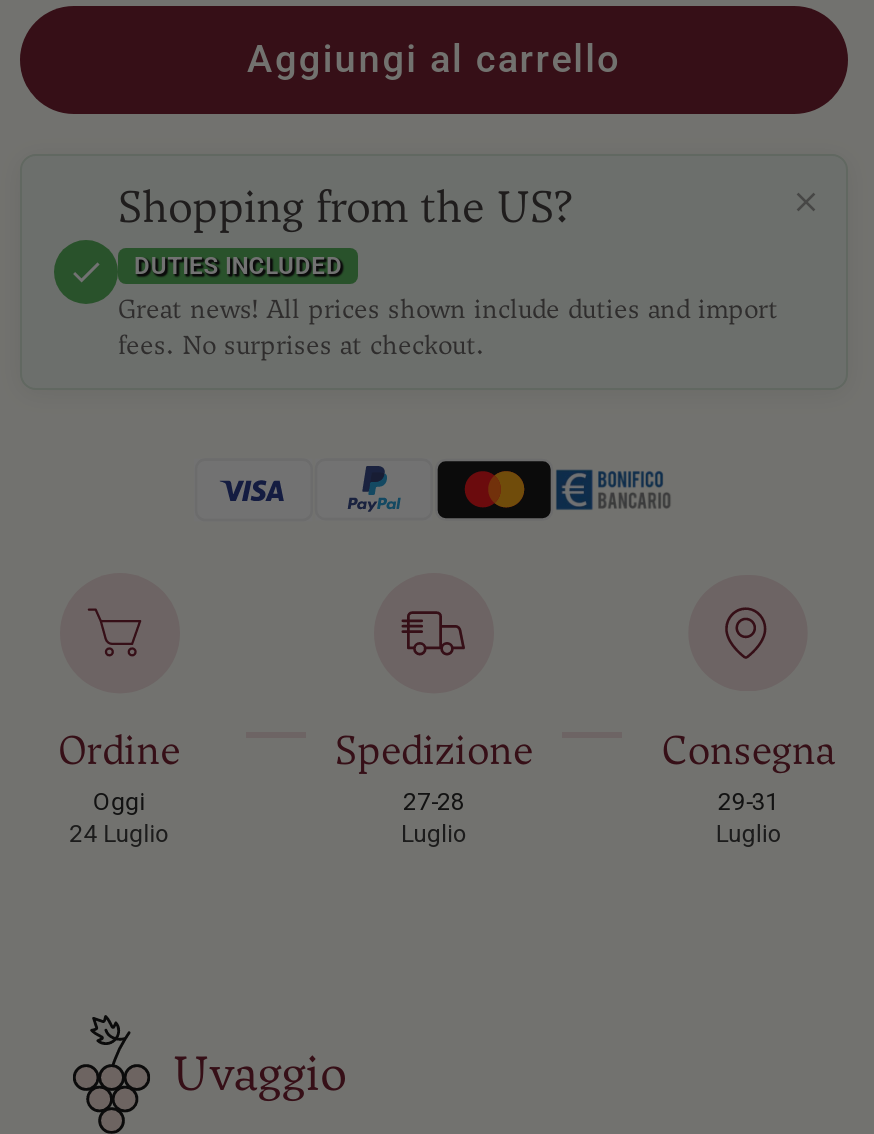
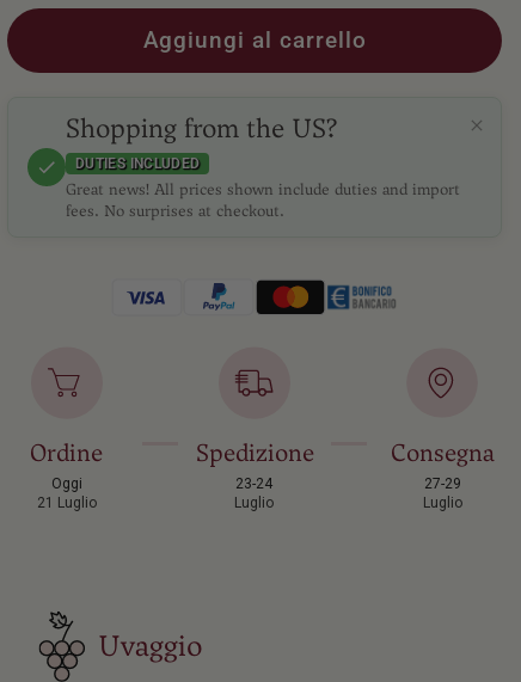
[403,782,465,810] 27-28 -> [236,472,273,489] 23-24
[718,782,780,810] 29-31 -> [424,472,461,489] 27-29
[69,814,169,842] 24 Luglio -> [37,491,96,508] 21 Luglio

